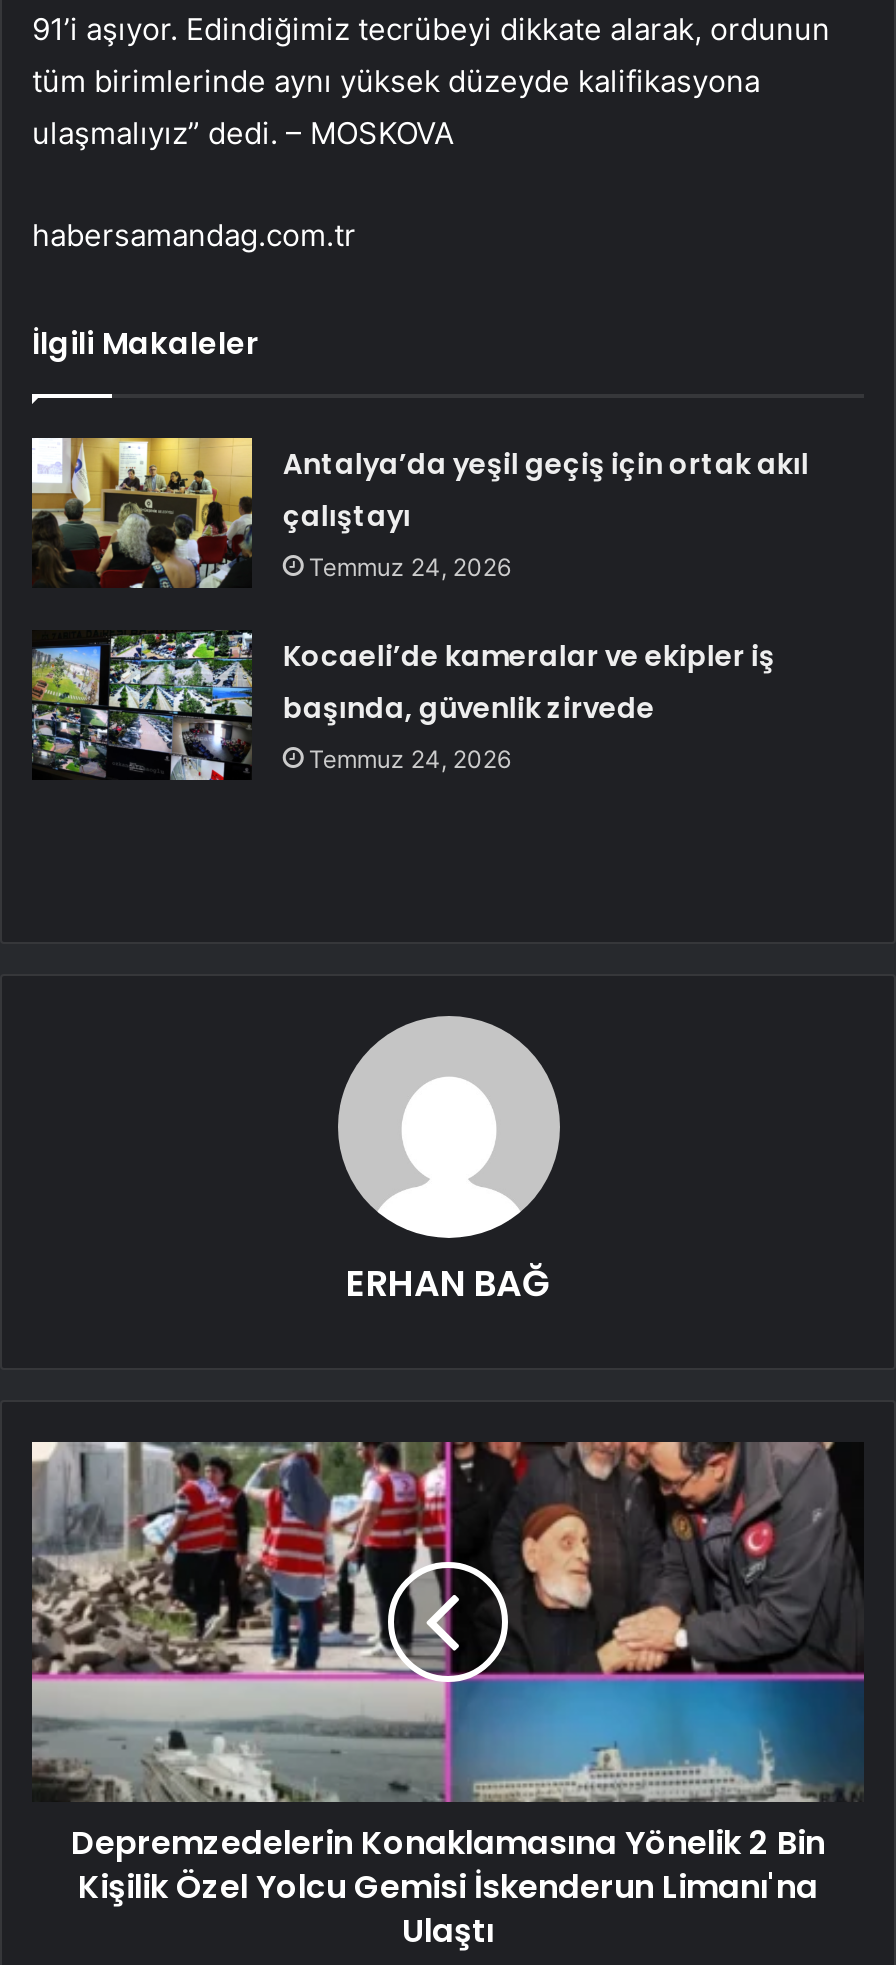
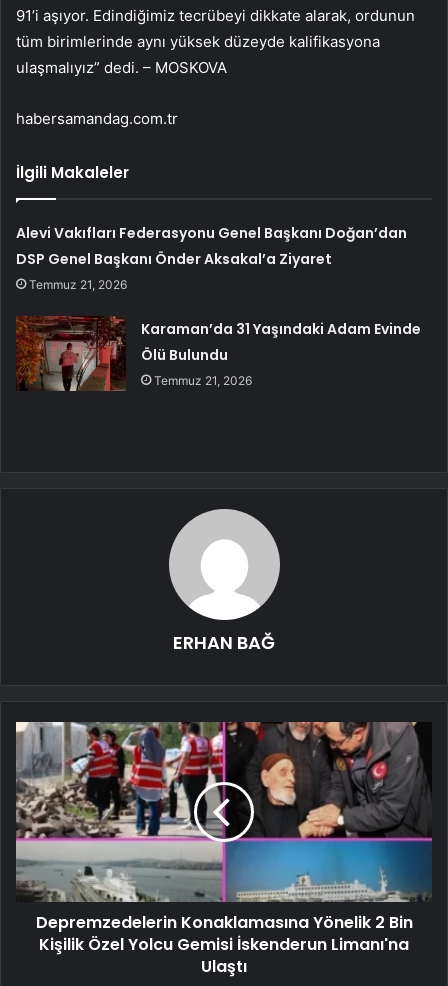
[283,443,809,581] Antalya’da yeşil geçiş için ortak akıl | çalıştayı | Temmuz 24, 2026 -> [16,223,407,292] Alevi Vakıfları Federasyonu Genel Başkanı Doğan’dan | DSP Genel Başkanı Önder Aksakal’a Ziyaret | Temmuz 21, 2026
[30,630,775,782] [image] | Kocaeli’de kameralar ve ekipler iş | başında, güvenlik zirvede | Temmuz 24, 2026 -> [16,315,421,392] [image] | Karaman’da 31 Yaşındaki Adam Evinde | Ölü Bulundu | Temmuz 21, 2026

